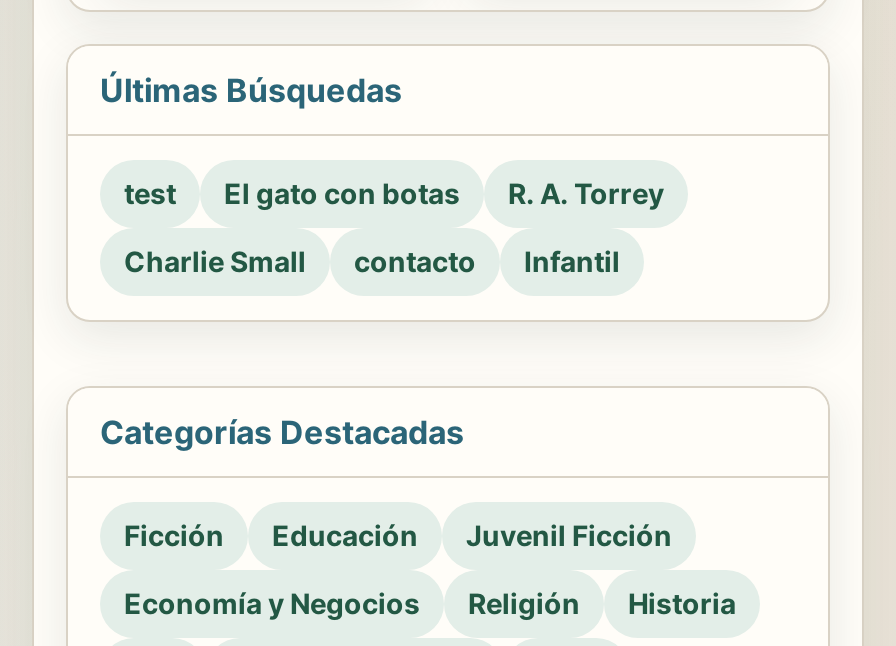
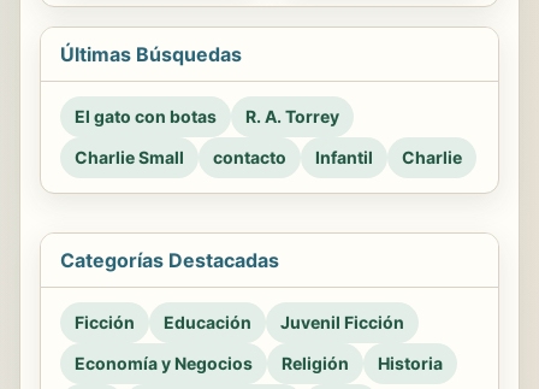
[124,177,176,211] test -> none
none -> [402,147,462,168] Charlie

